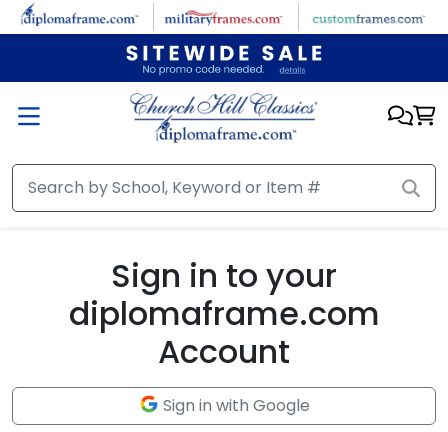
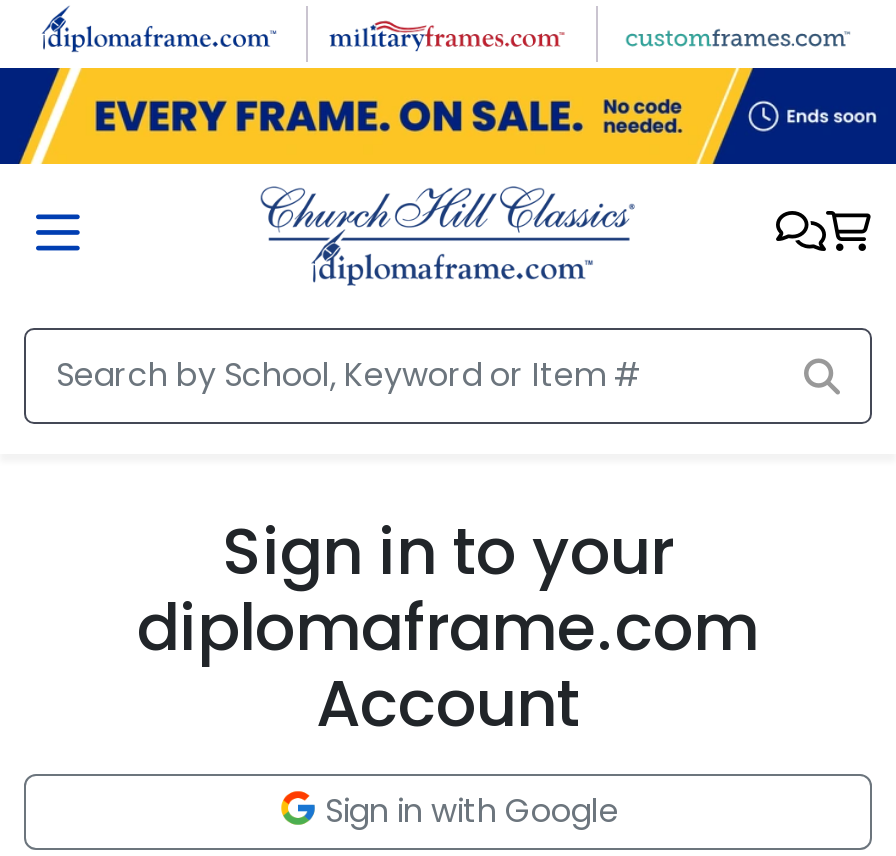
[10,33,438,83] [image] -> [18,66,878,166] [image]

